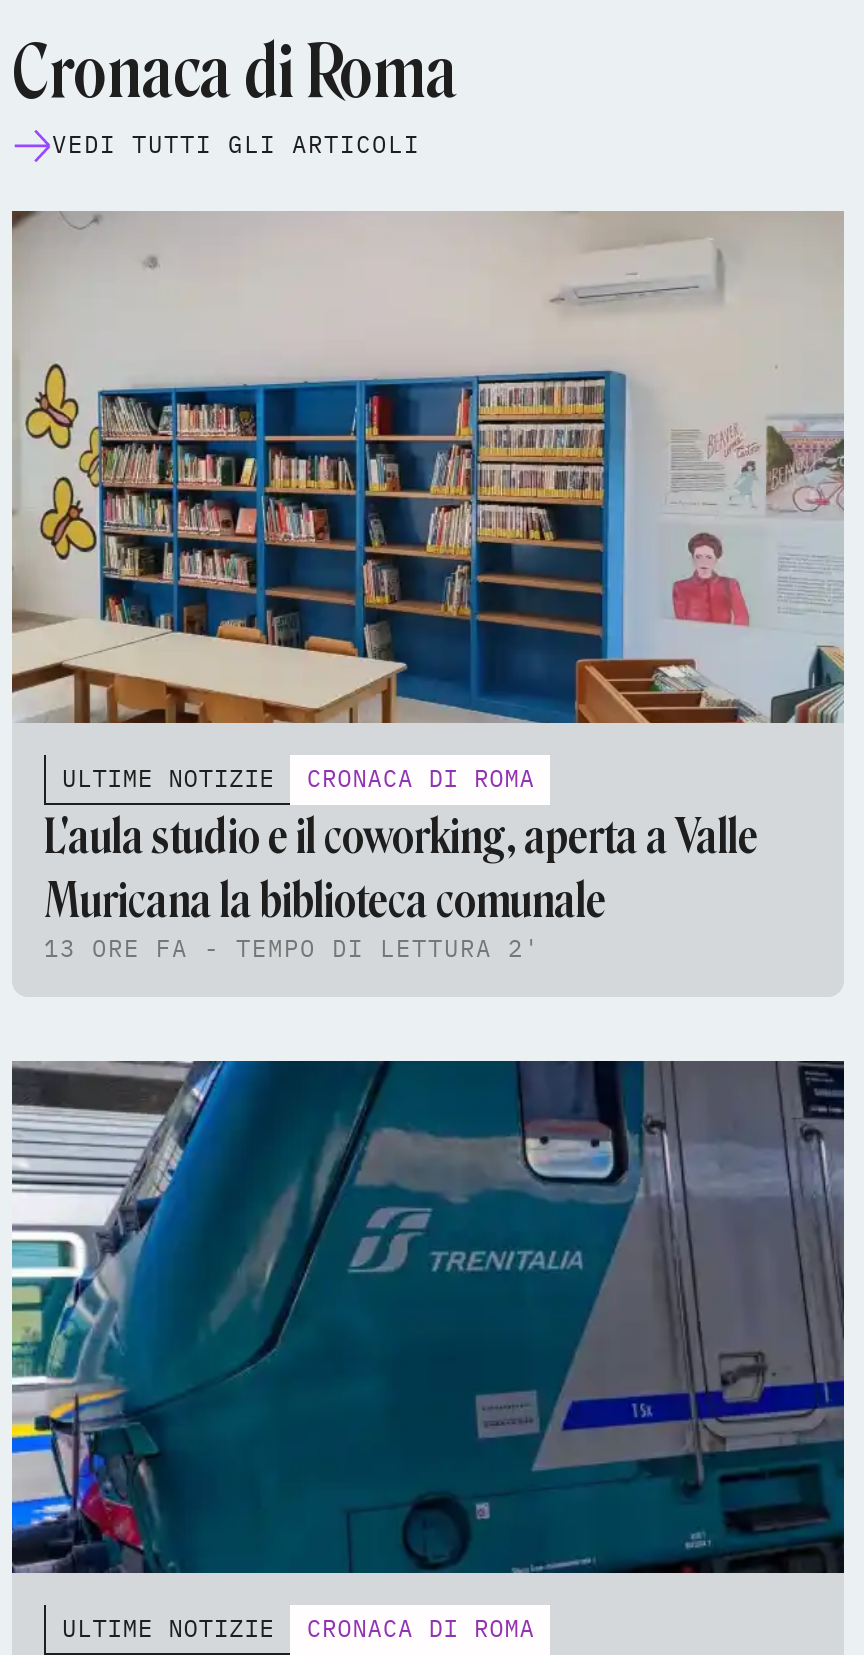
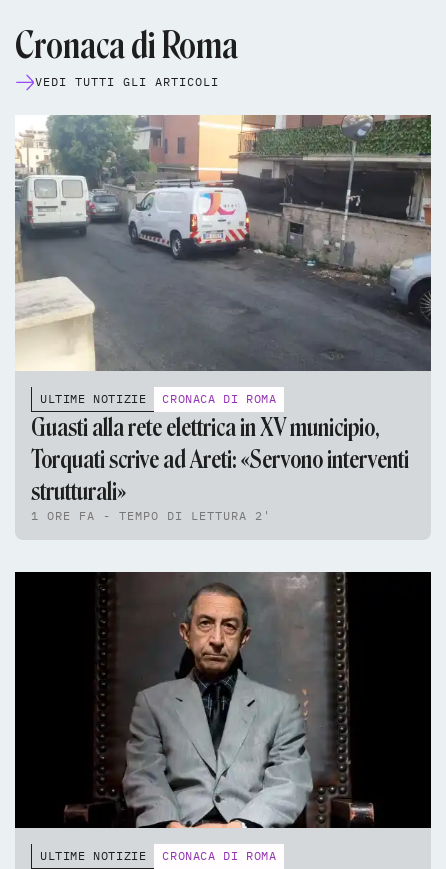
[10,209,844,725] [image] -> [15,115,432,372] [image]
[44,807,758,963] L'aula studio e il coworking, aperta a Valle | Muricana la biblioteca comunale | 13 ORE FA - TEMPO DI LETTURA 2' -> [31,413,409,523] Guasti alla rete elettrica in XV municipio, | Torquati scrive ad Areti: «Servono interventi | strutturali» | 1 ORE FA - TEMPO DI LETTURA 2'
[10,1059,846,1575] [image] -> [14,571,432,829] [image]

